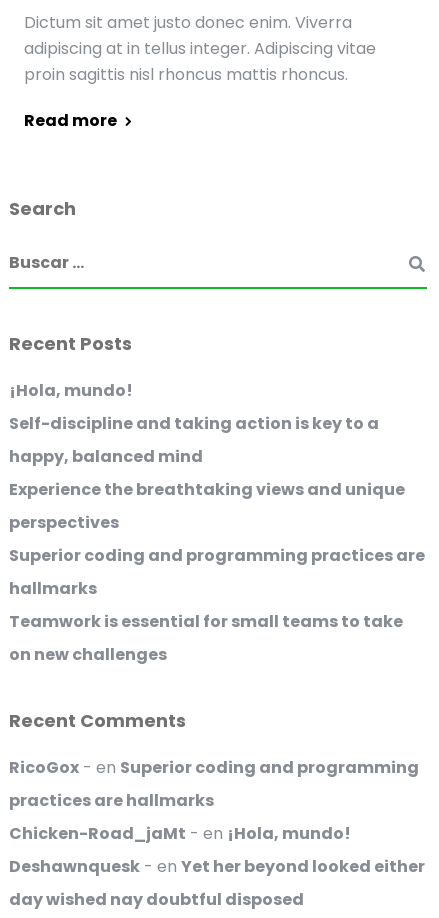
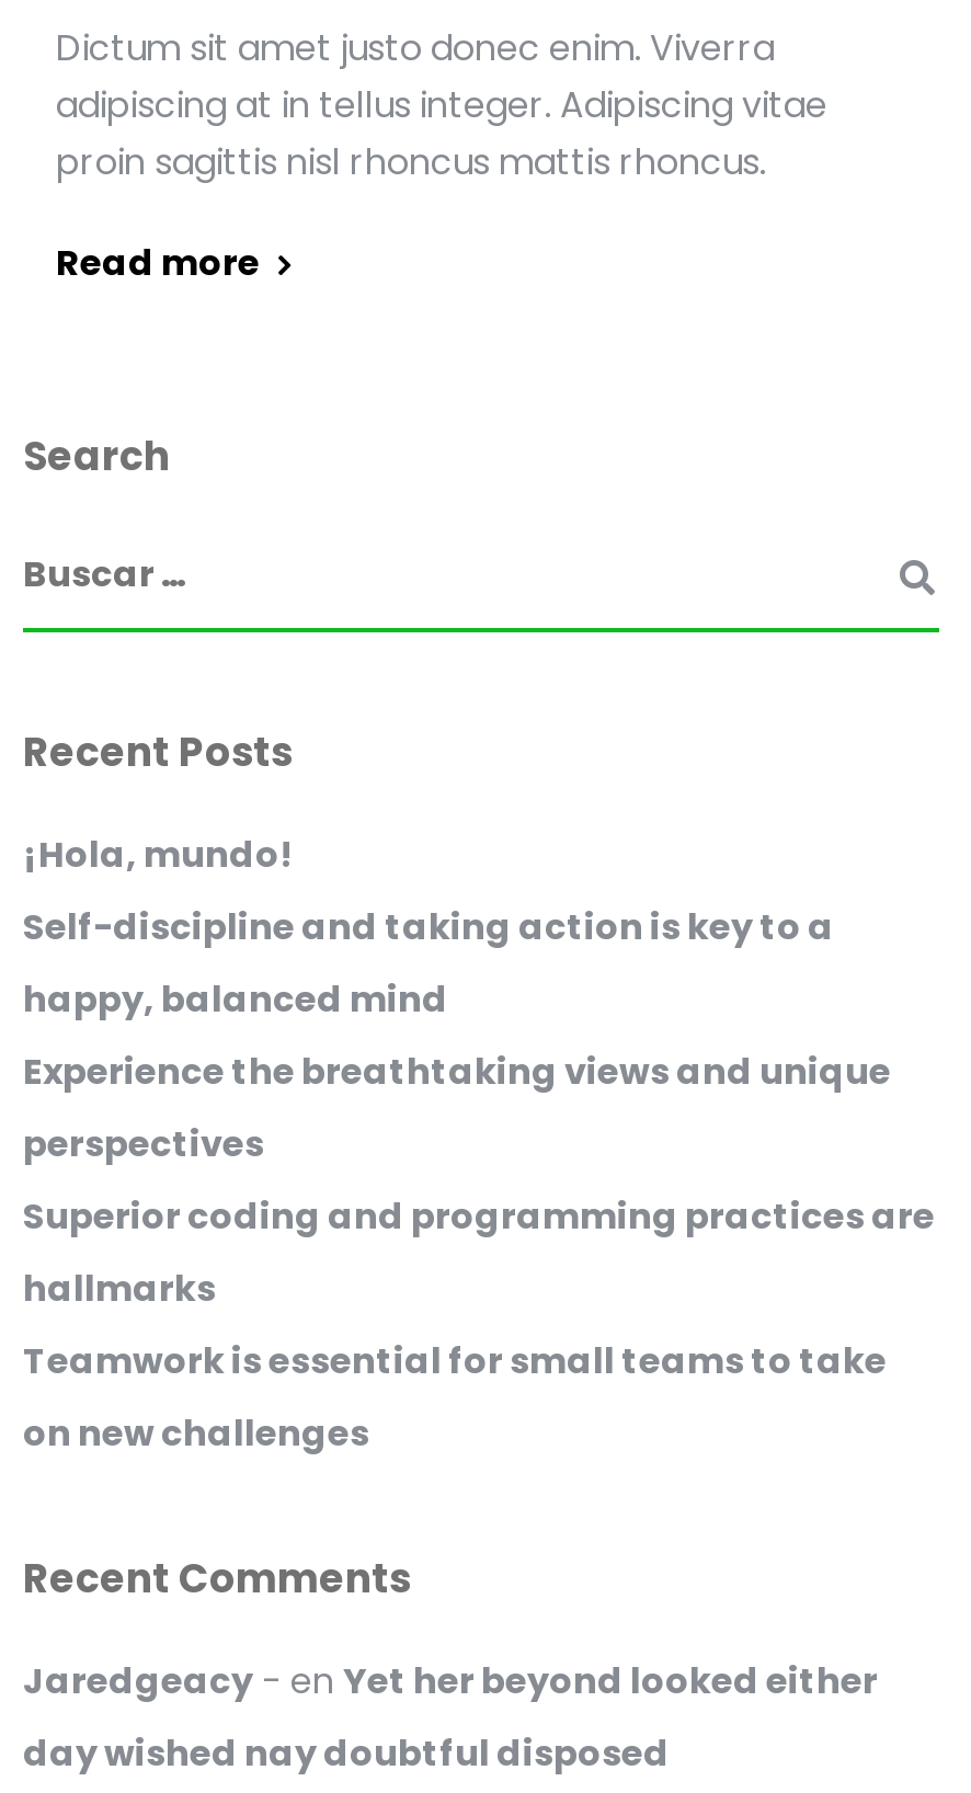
[9,756,425,878] RicoGox en Superior coding and programming | practices are hallmarks | Chicken-Road_jaMt en ¡Hola, mundo! | Deshawnquesk en Yet her beyond looked either -> [23,1656,878,1706] Jaredgeacy en Yet her beyond looked either

